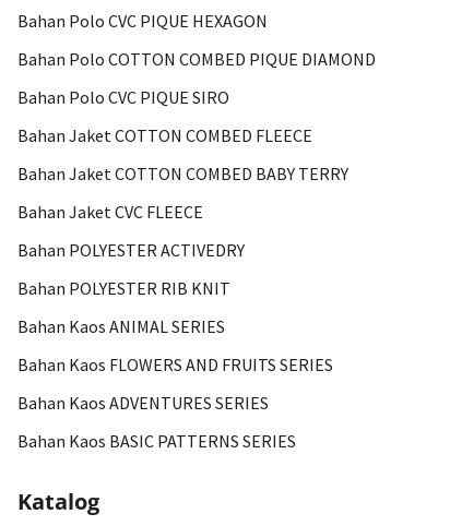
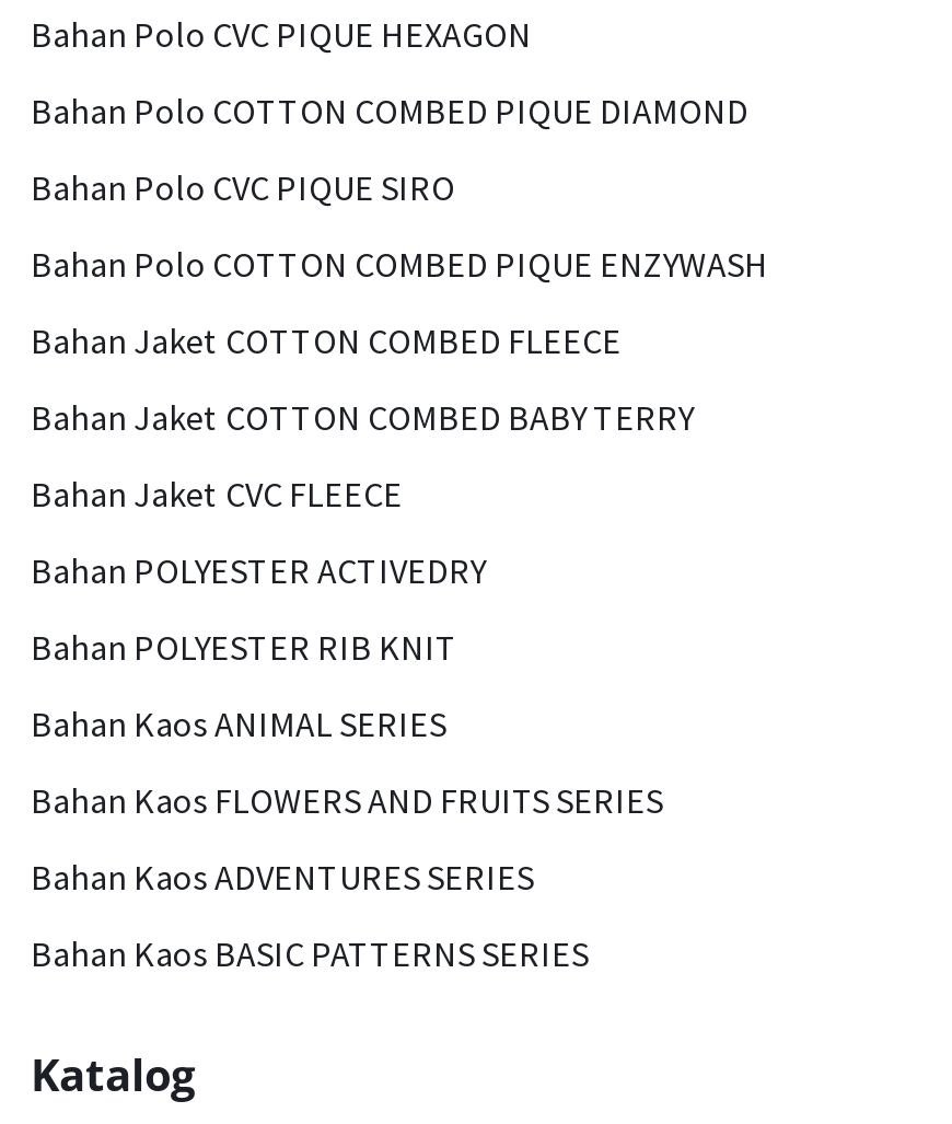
none -> [31,242,768,286] Bahan Polo COTTON COMBED PIQUE ENZYWASH

